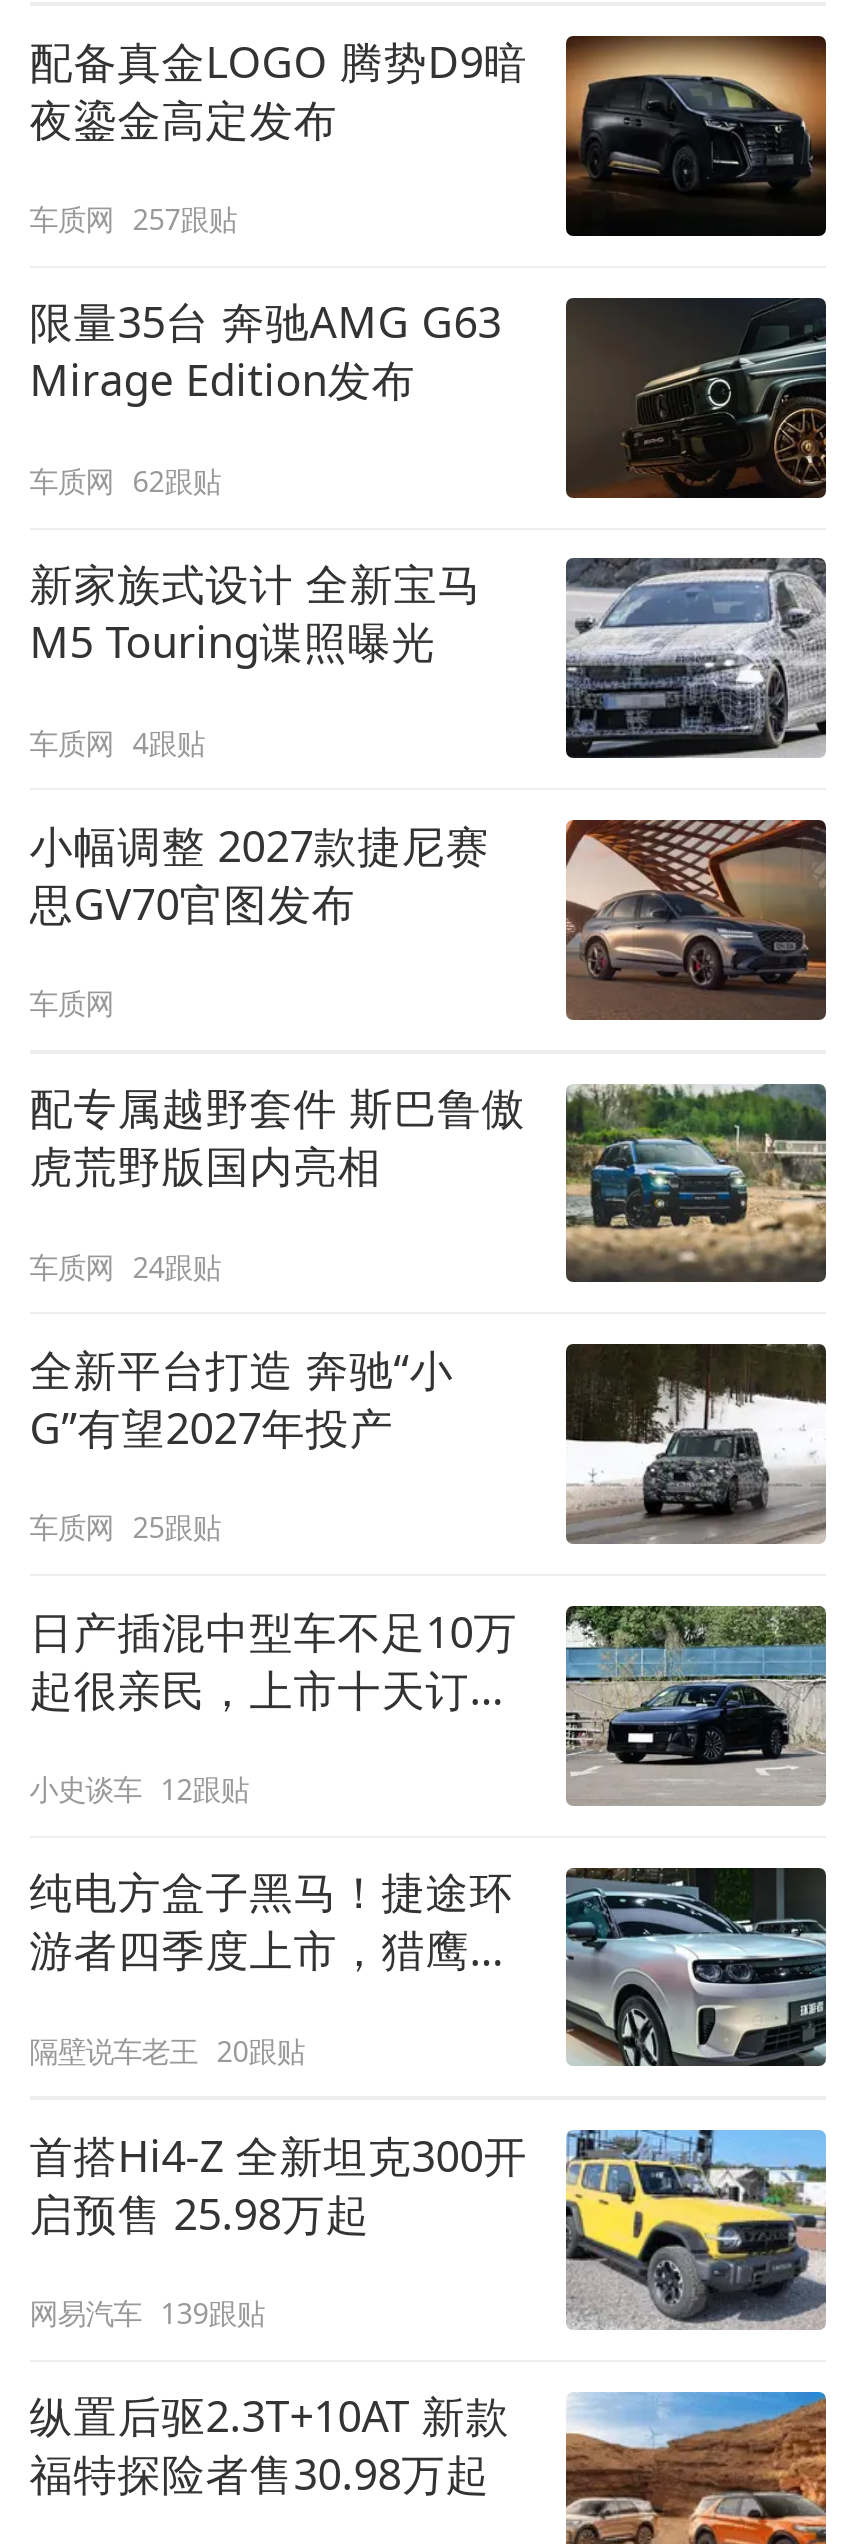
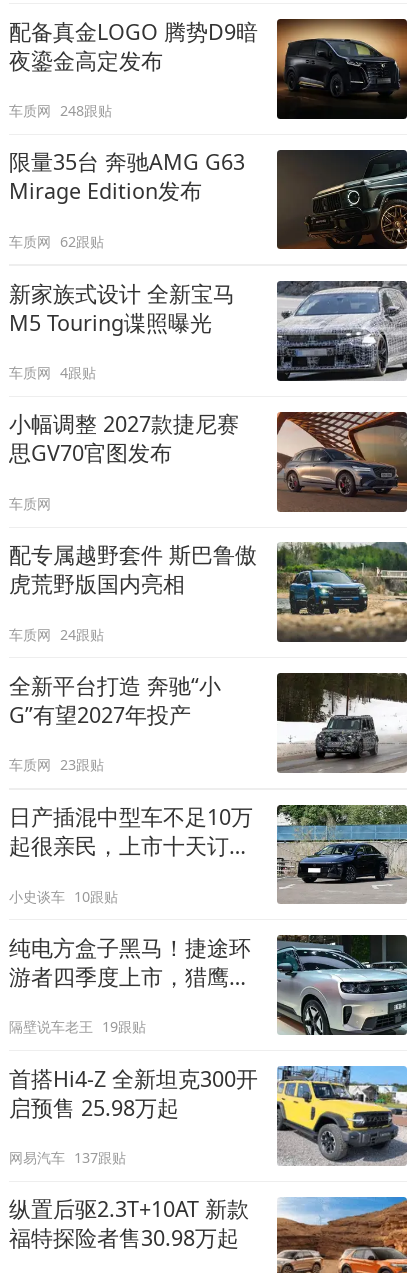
[29,200,237,238] 车质网 257跟贴 -> [9,101,112,120] 车质网 248跟贴
[29,1508,221,1546] 车质网 25跟贴 -> [9,755,104,774] 车质网 23跟贴
[29,1770,249,1808] 小史谈车 12跟贴 -> [9,887,118,906] 小史谈车 10跟贴
[29,2031,305,2069] 隔壁说车老王 20跟贴 -> [9,1017,146,1036] 隔壁说车老王 19跟贴
[29,2294,265,2332] 网易汽车 139跟贴 -> [9,1148,126,1167] 网易汽车 137跟贴

